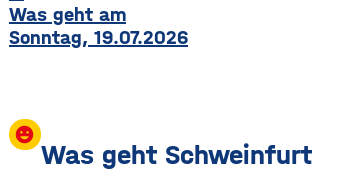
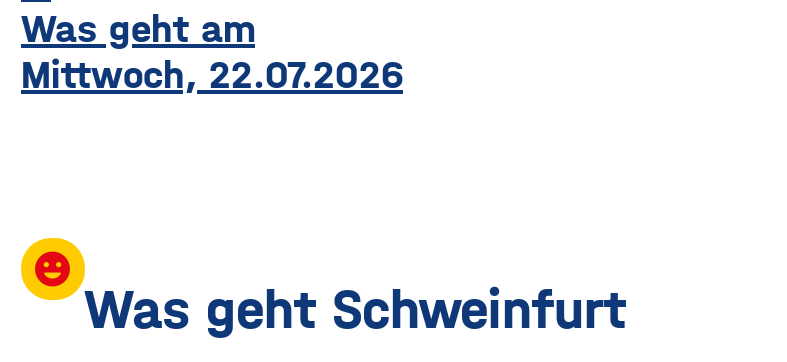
[9,26,188,49] Sonntag, 19.07.2026 -> [21,51,403,97] Mittwoch, 22.07.2026

